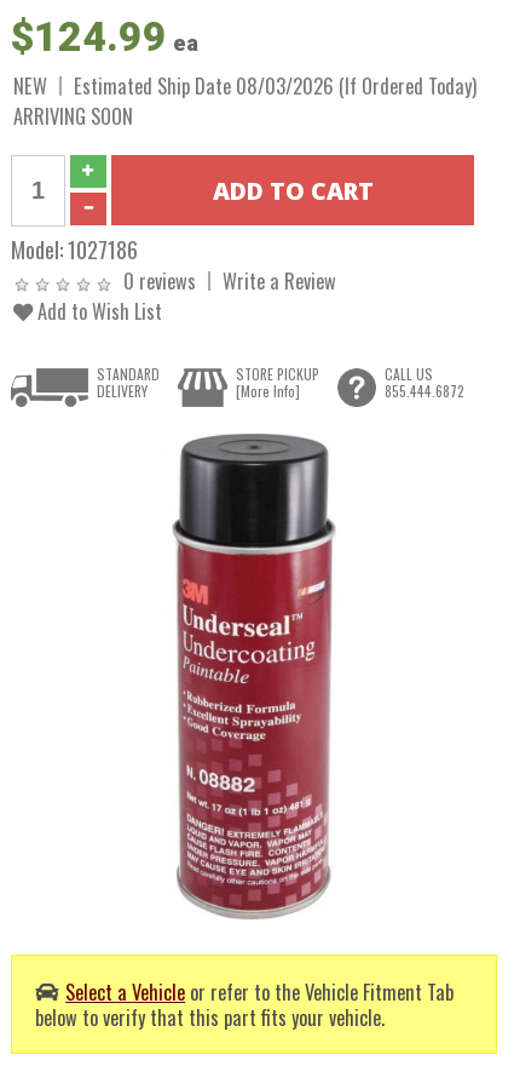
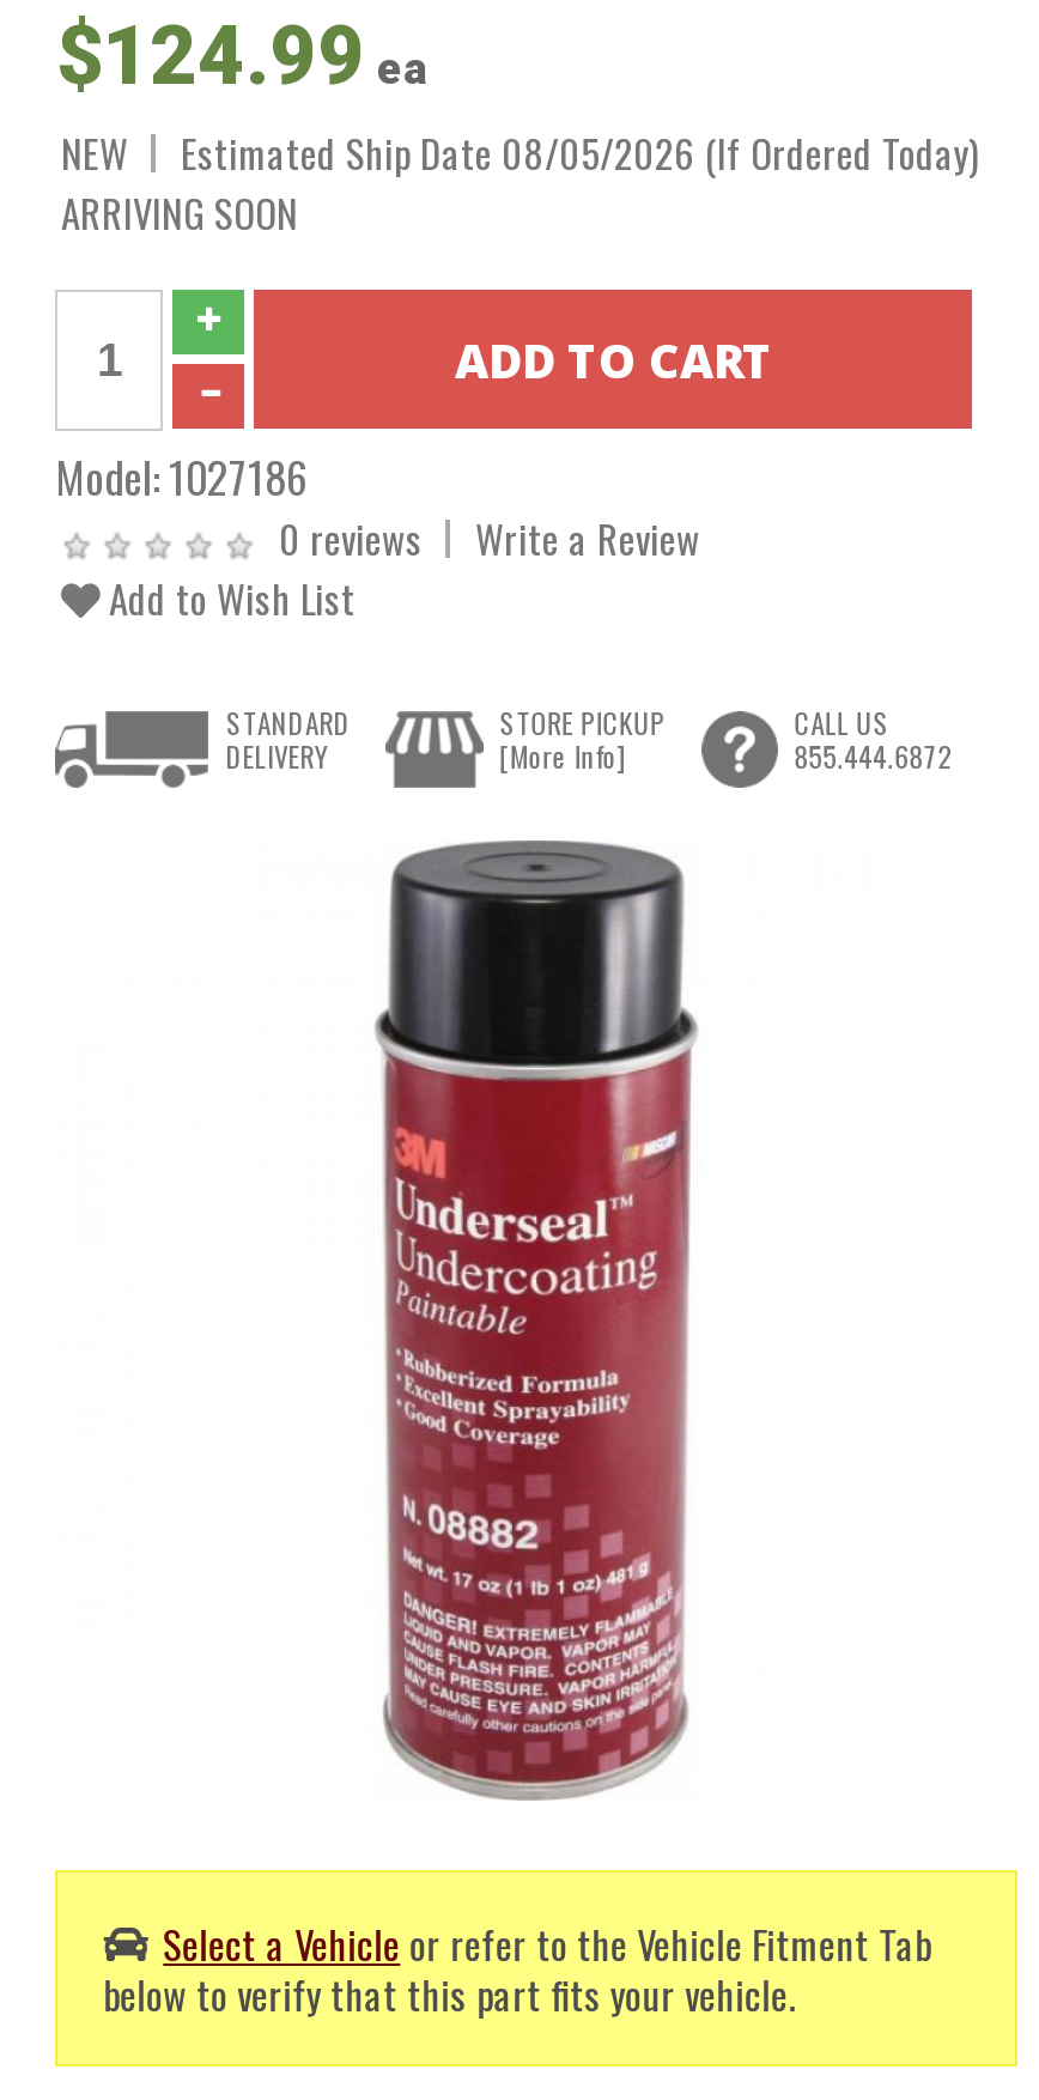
[74,70,477,101] Estimated Ship Date 08/03/2026 (If Ordered Today) -> [181,122,978,182] Estimated Ship Date 08/05/2026 (If Ordered Today)

